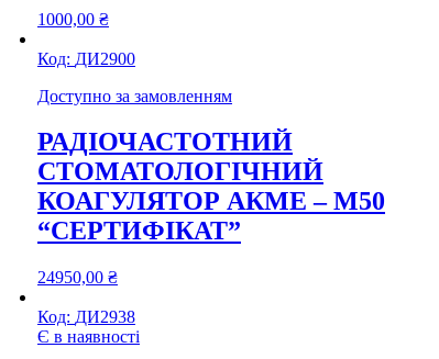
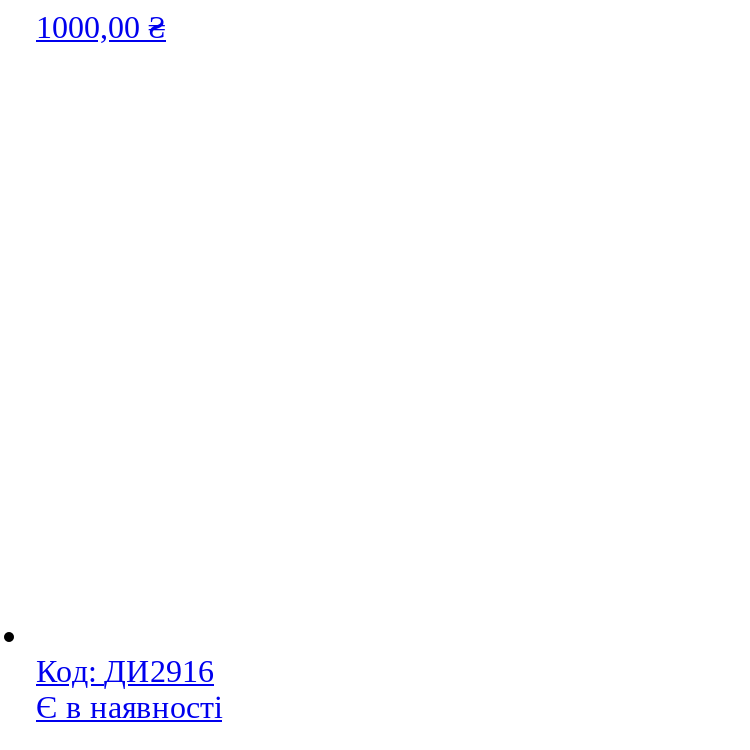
[37,49,385,326] Код: ДИ2900 | Доступно за замовленням | РАДІОЧАСТОТНИЙ | СТОМАТОЛОГІЧНИЙ | КОАГУЛЯТОР АКМЕ – М50 | “СЕРТИФІКАТ” | 24950,00 ₴ | Код: ДИ2938 -> [36,655,214,689] Код: ДИ2916

